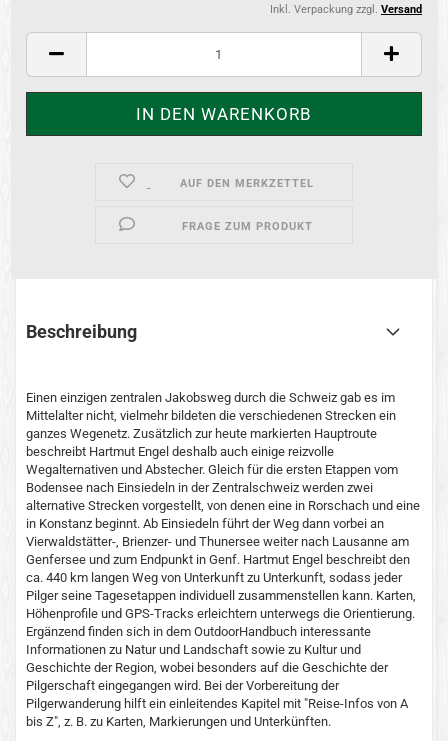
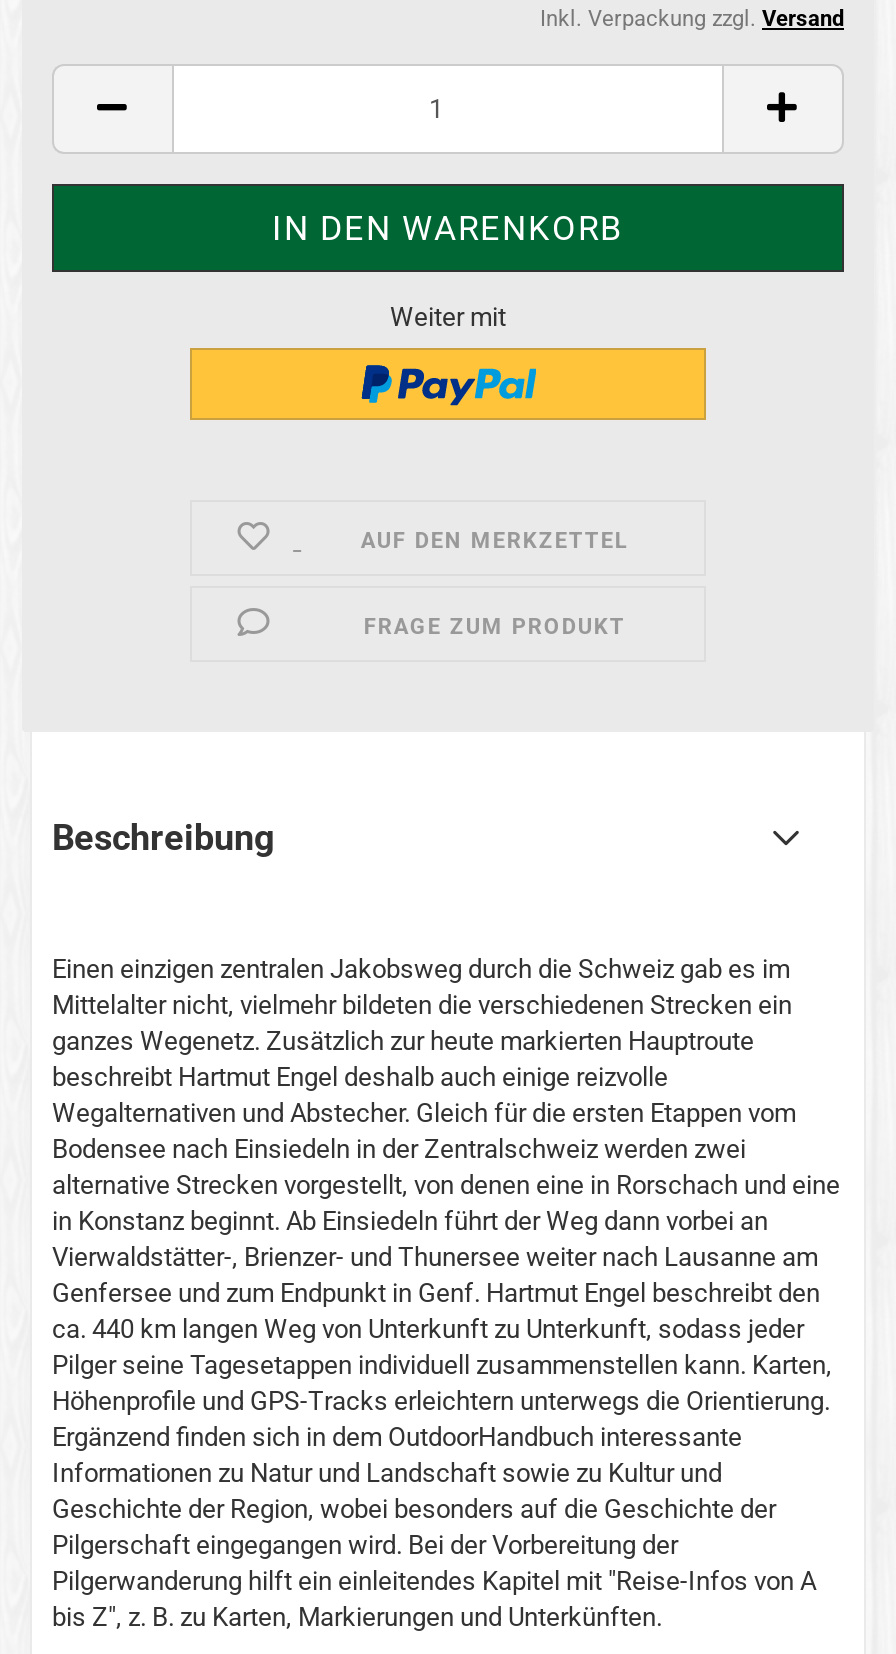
none -> [188,346,708,422] [image]
none -> [390,302,506,332] Weiter mit

